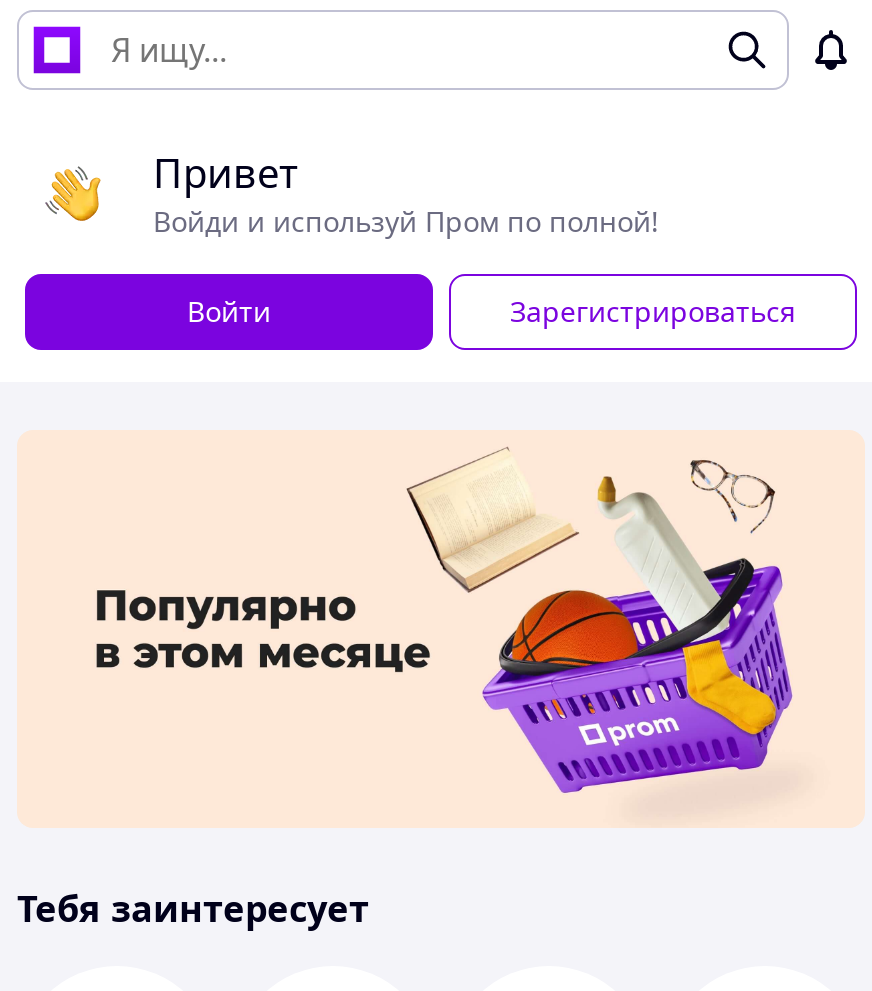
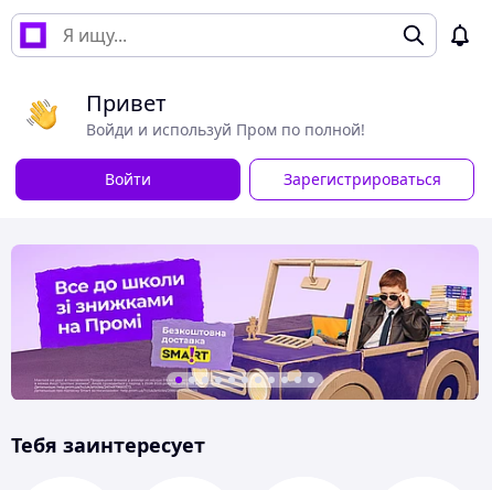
[19,432,863,826] [image] -> [10,244,480,401] [image]

